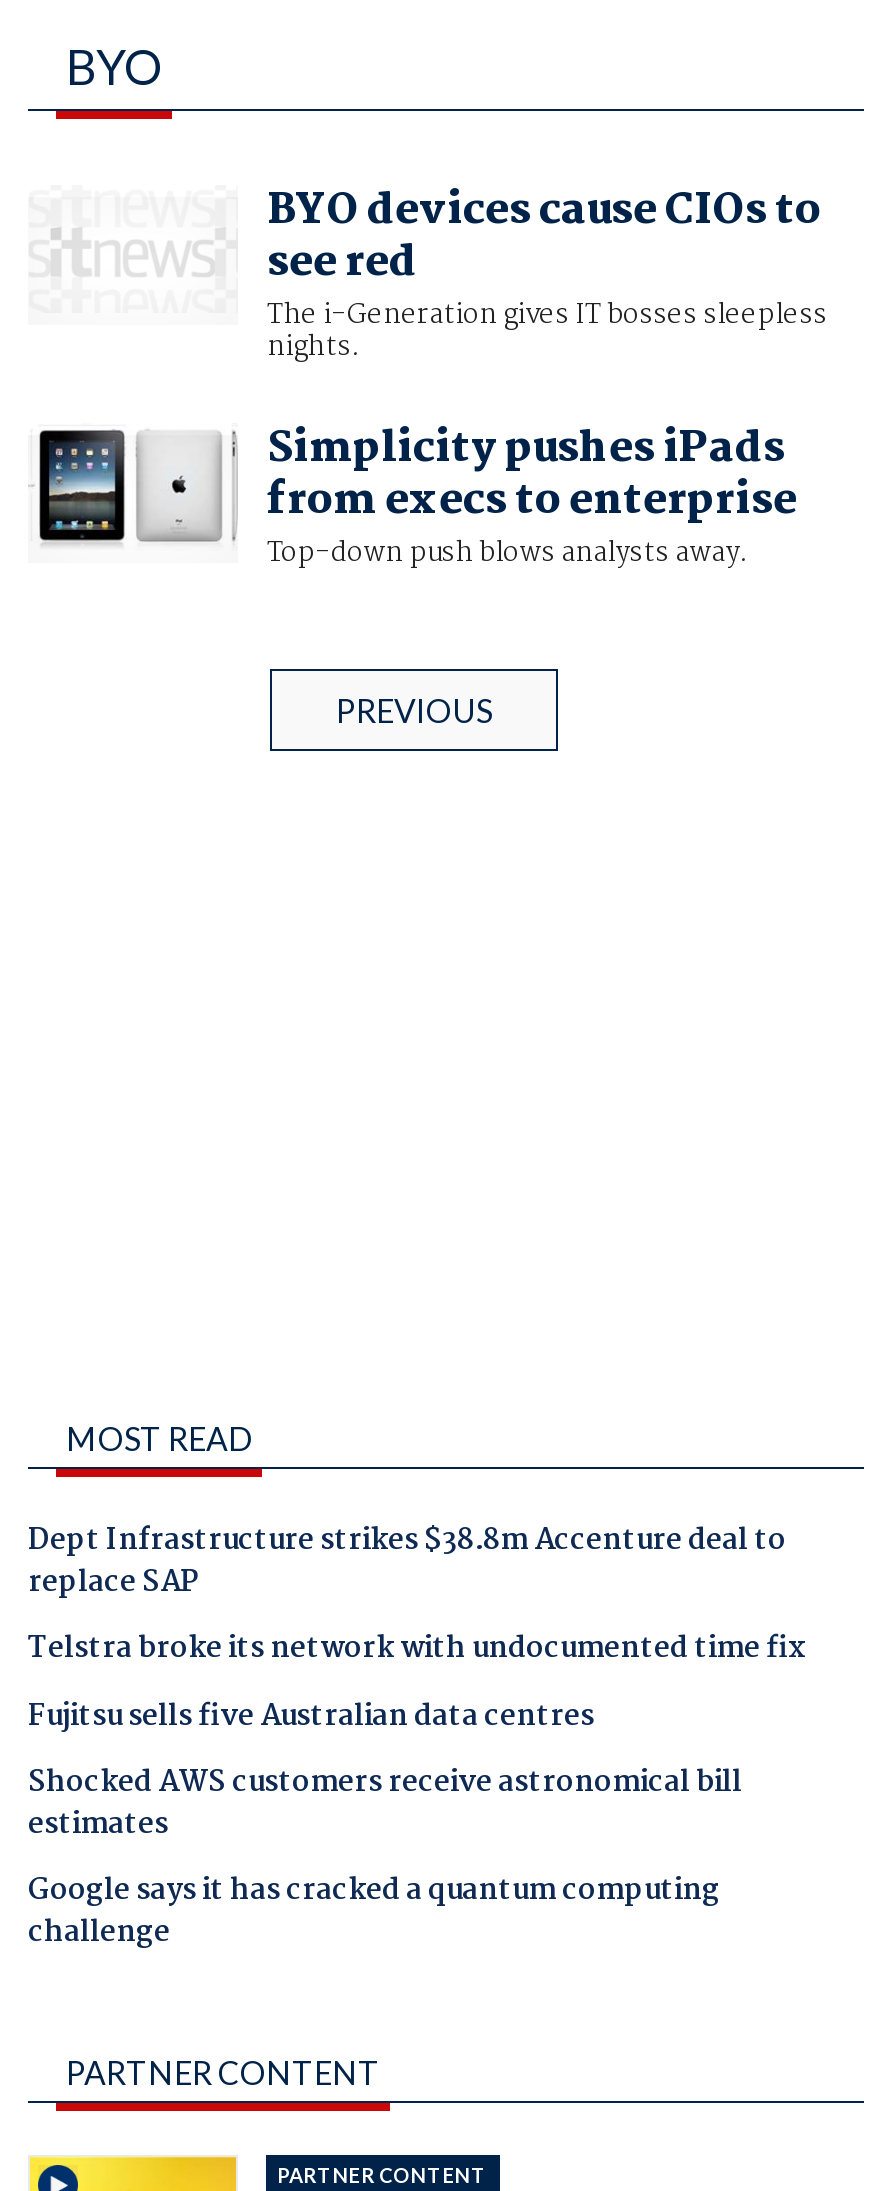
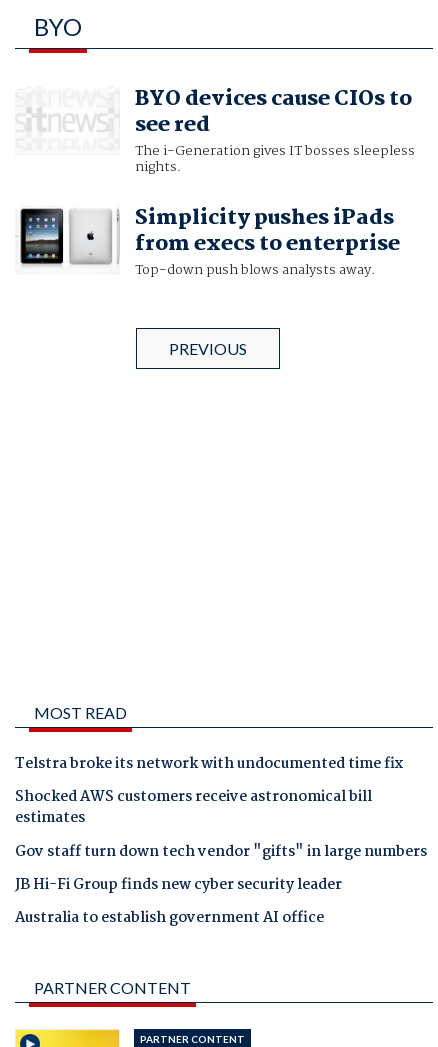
[28,1517,786,1607] Dept Infrastructure strikes $38.8m Accenture deal to | replace SAP -> none
[28,1692,594,1740] Fujitsu sells five Australian data centres -> none
moved [28,1759,742,1849] -> [15,785,372,830]: Shocked AWS customers receive astronomical bill | estimates
[28,1867,720,1957] Google says it has cracked a quantum computing | challenge -> [15,840,427,930] Gov staff turn down tech vendor "gifts" in large numbers | JB Hi-Fi Group finds new cyber security leader | Australia to establish government AI office

